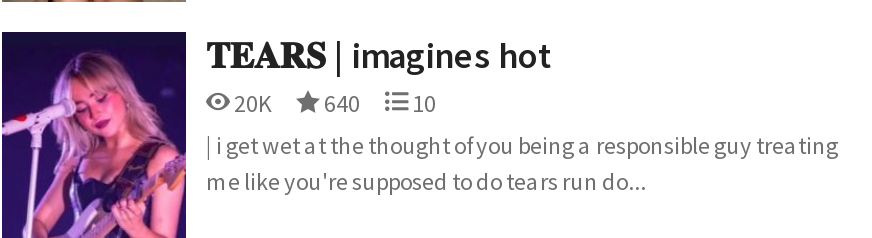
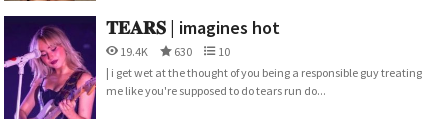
[230,88,364,118] 20K | 640 -> [118,44,194,59] 19.4K | 630

